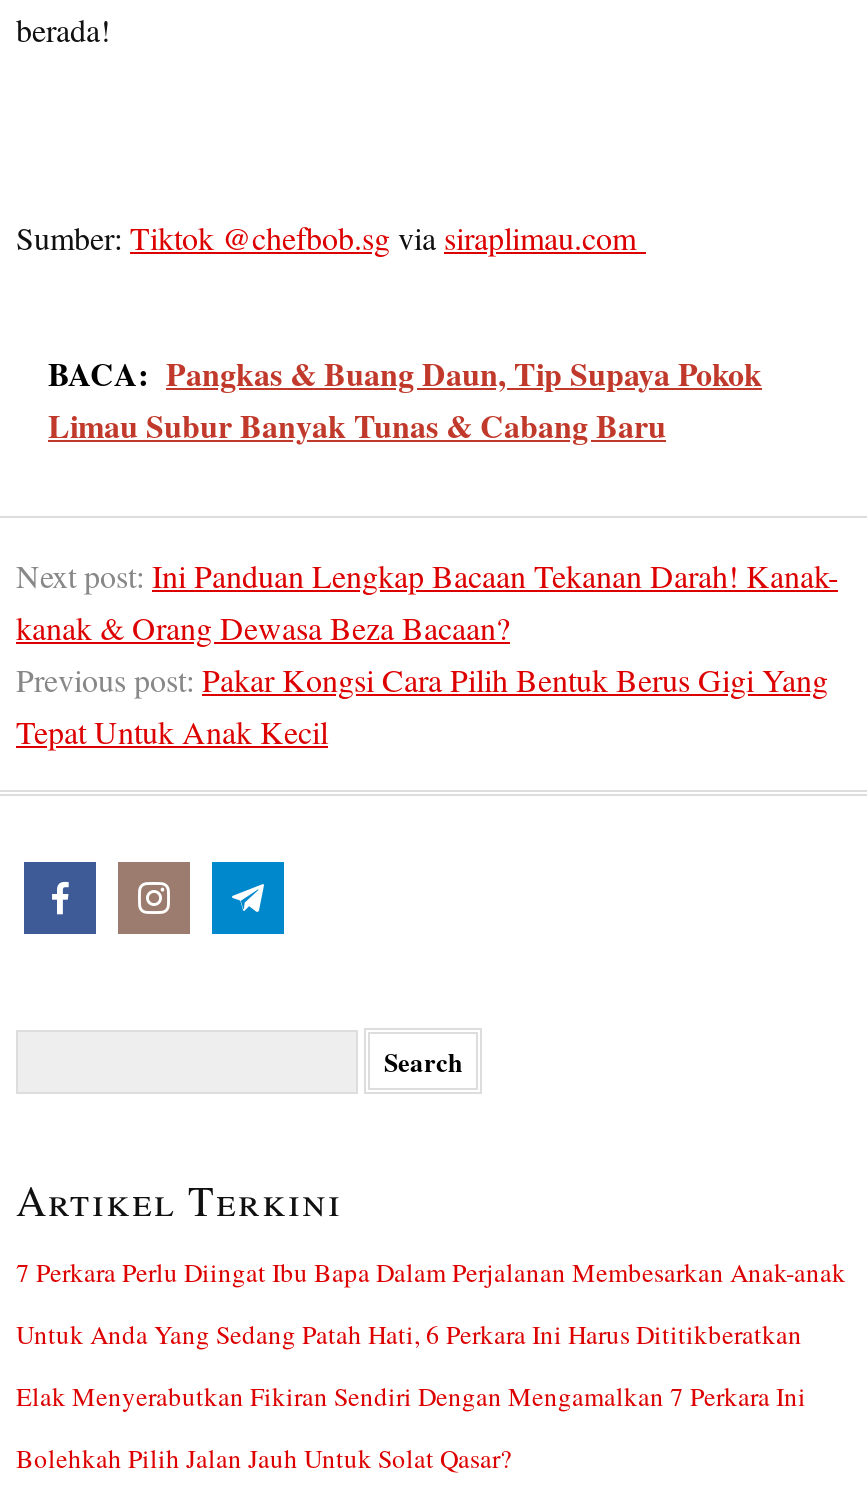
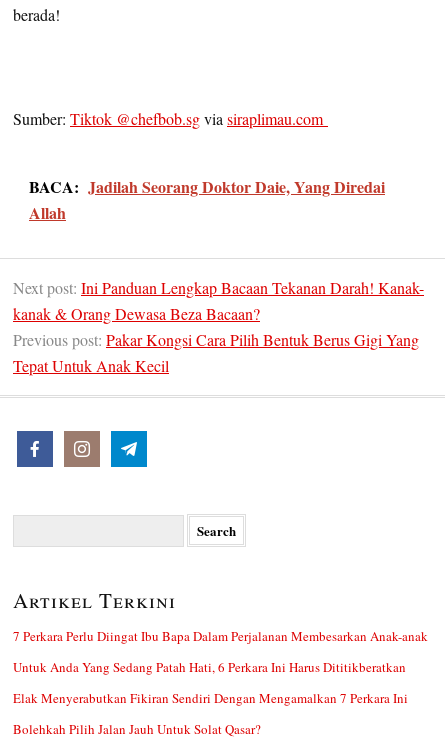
[48,349,762,447] BACA: Pangkas & Buang Daun, Tip Supaya Pokok | Limau Subur Banyak Tunas & Cabang Baru -> [29,175,385,224] BACA: Jadilah Seorang Doktor Daie, Yang Diredai | Allah

